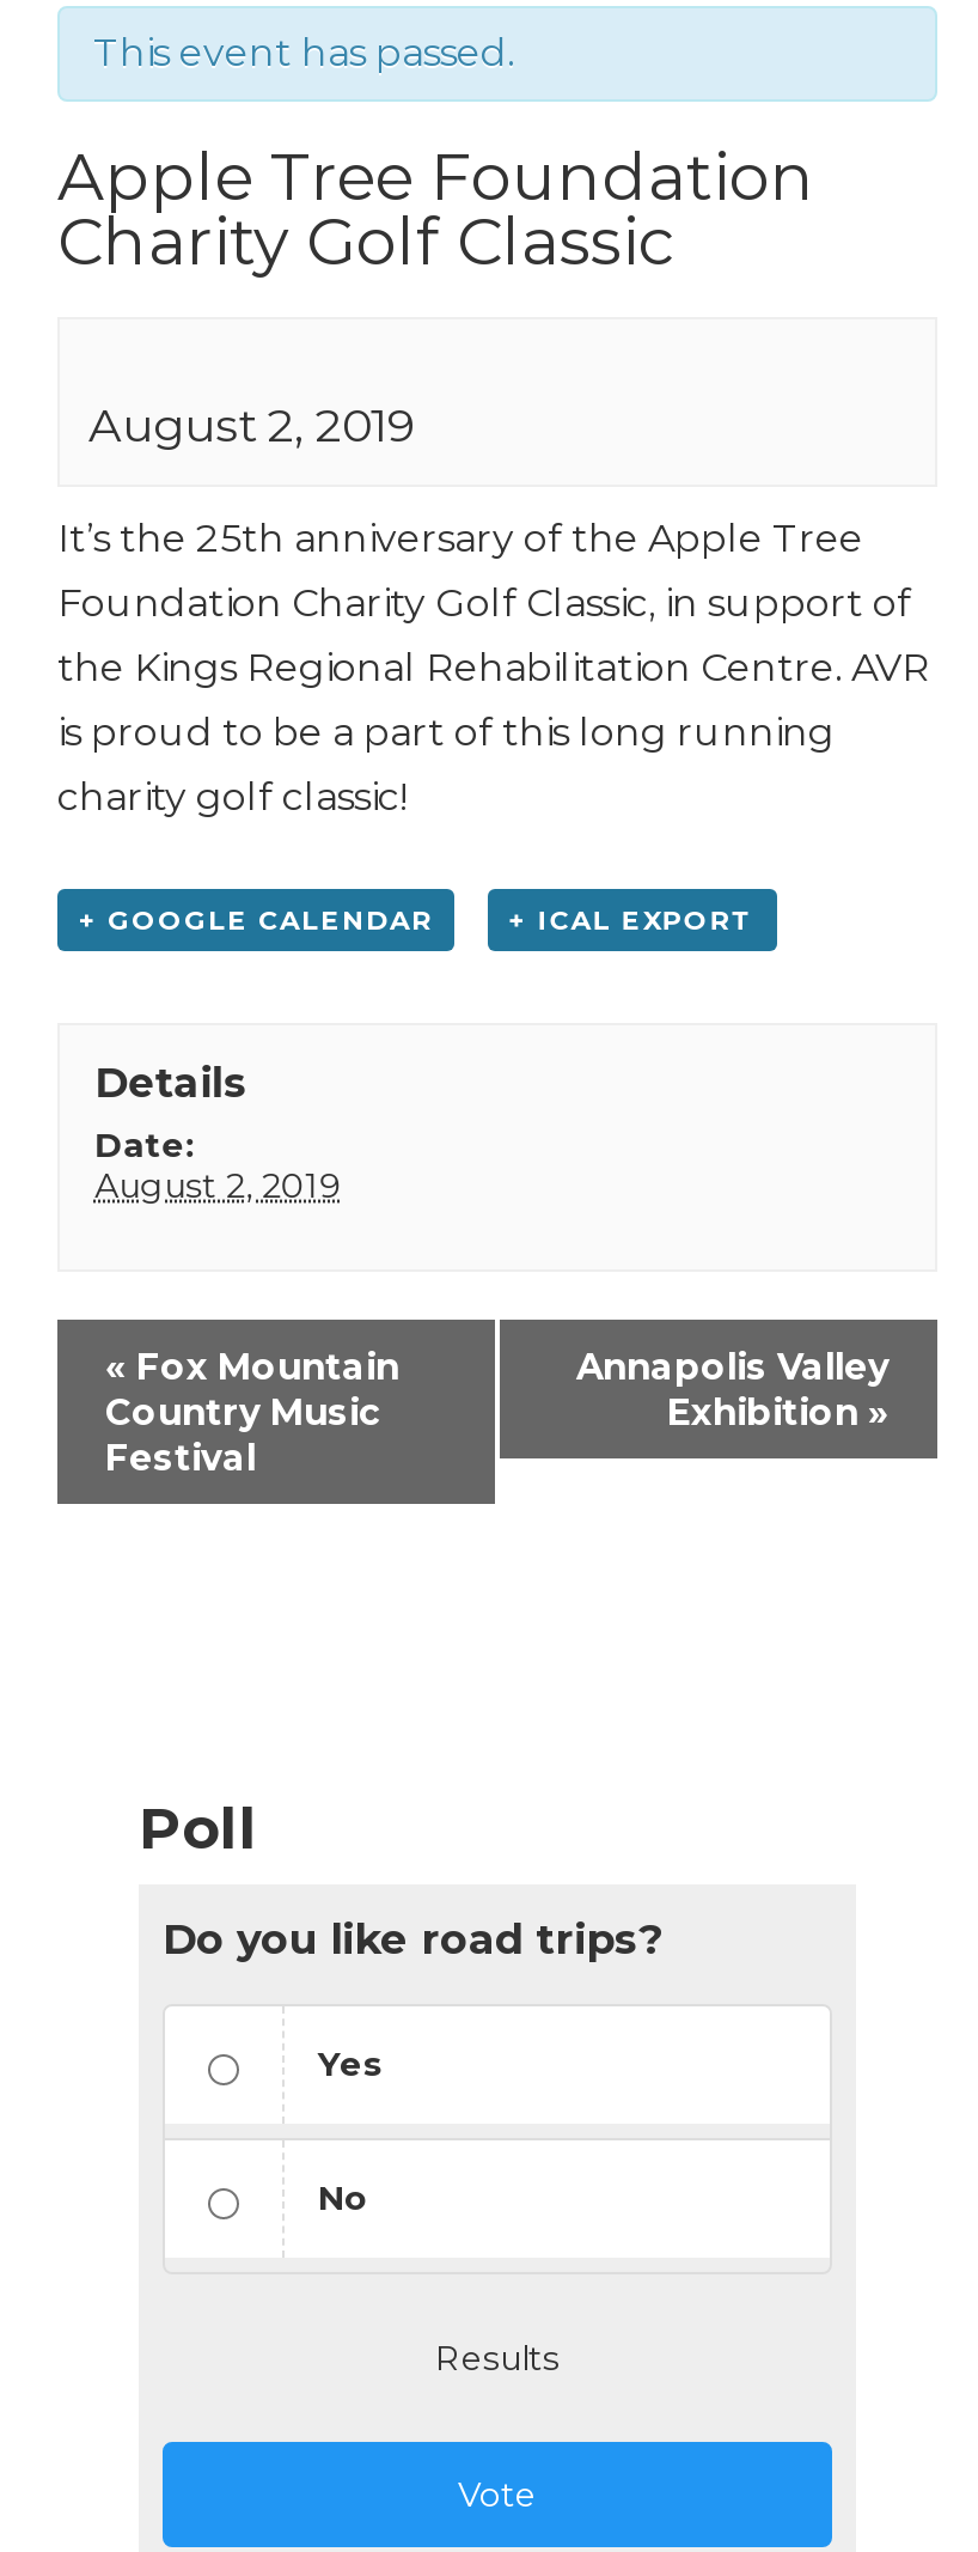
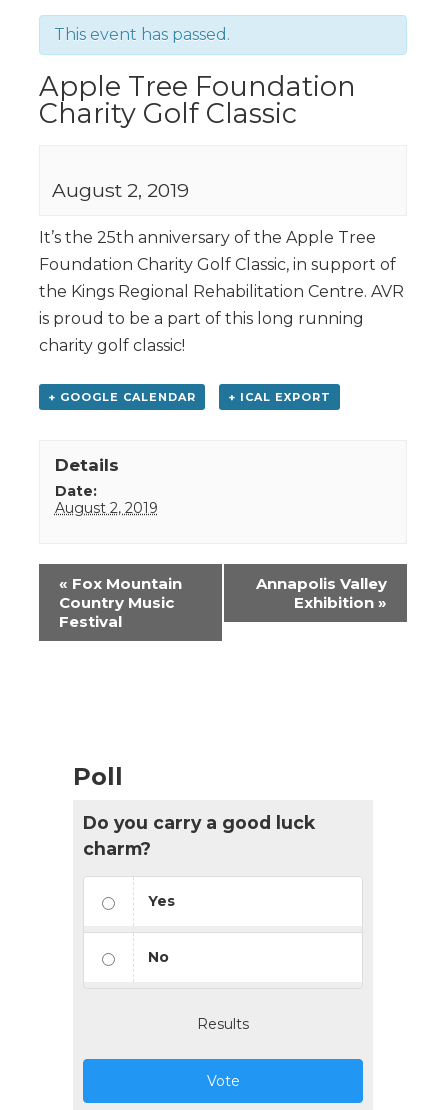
[163,1914,662,1964] Do you like road trips? -> [83,812,315,859] Do you carry a good luck | charm?

